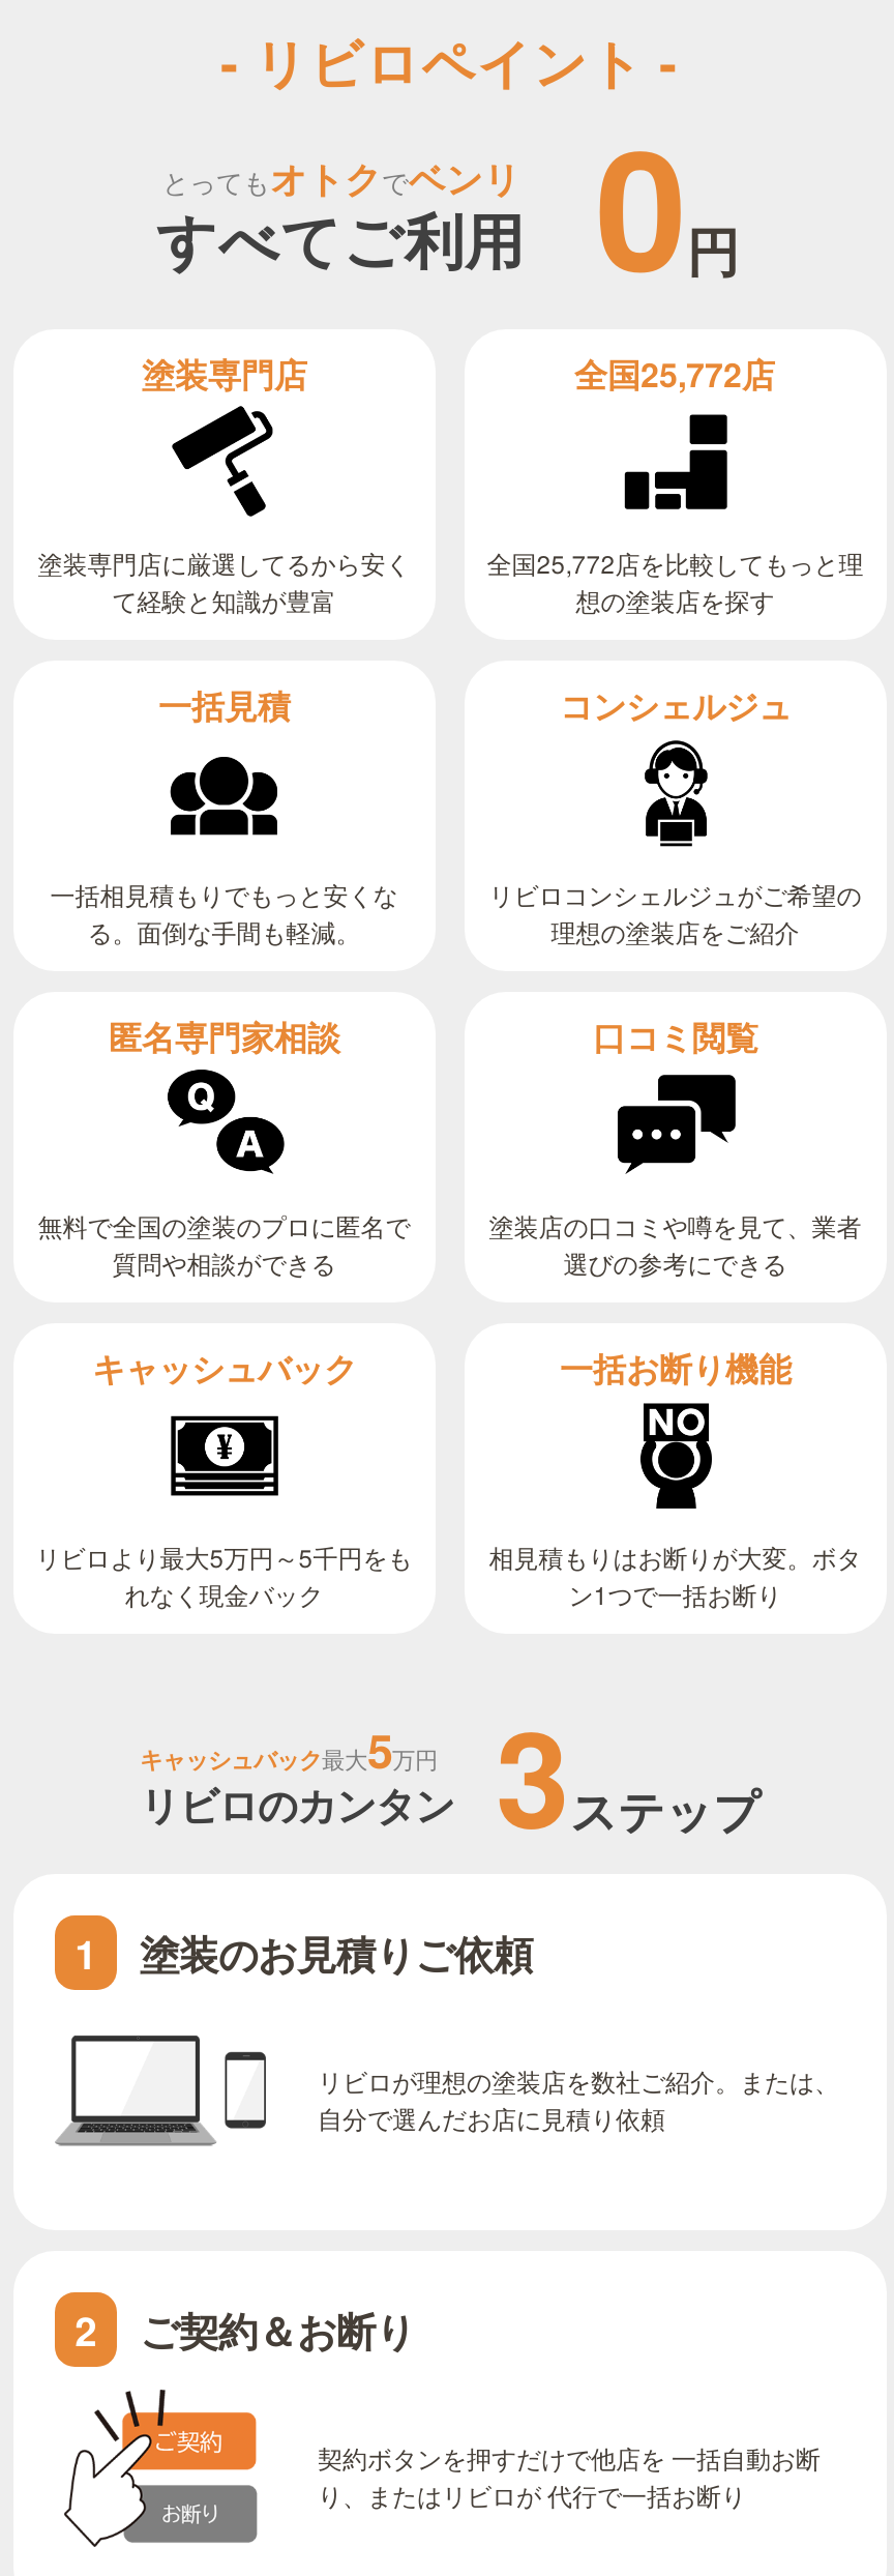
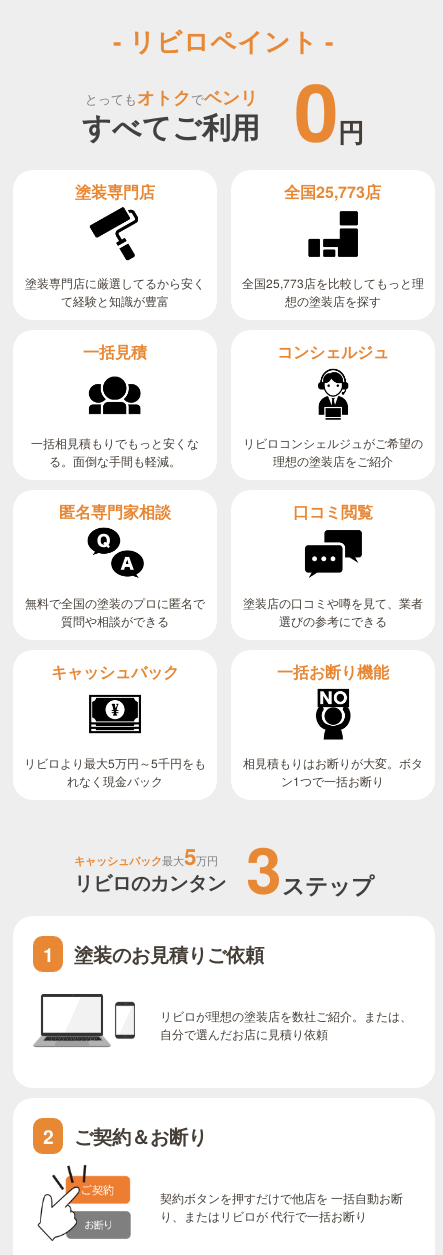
[575,350,776,398] 全国25,772店 -> [284,180,381,203] 全国25,773店
[487,545,864,580] 全国25,772店を比較してもっと理 -> [242,274,424,291] 全国25,773店を比較してもっと理

